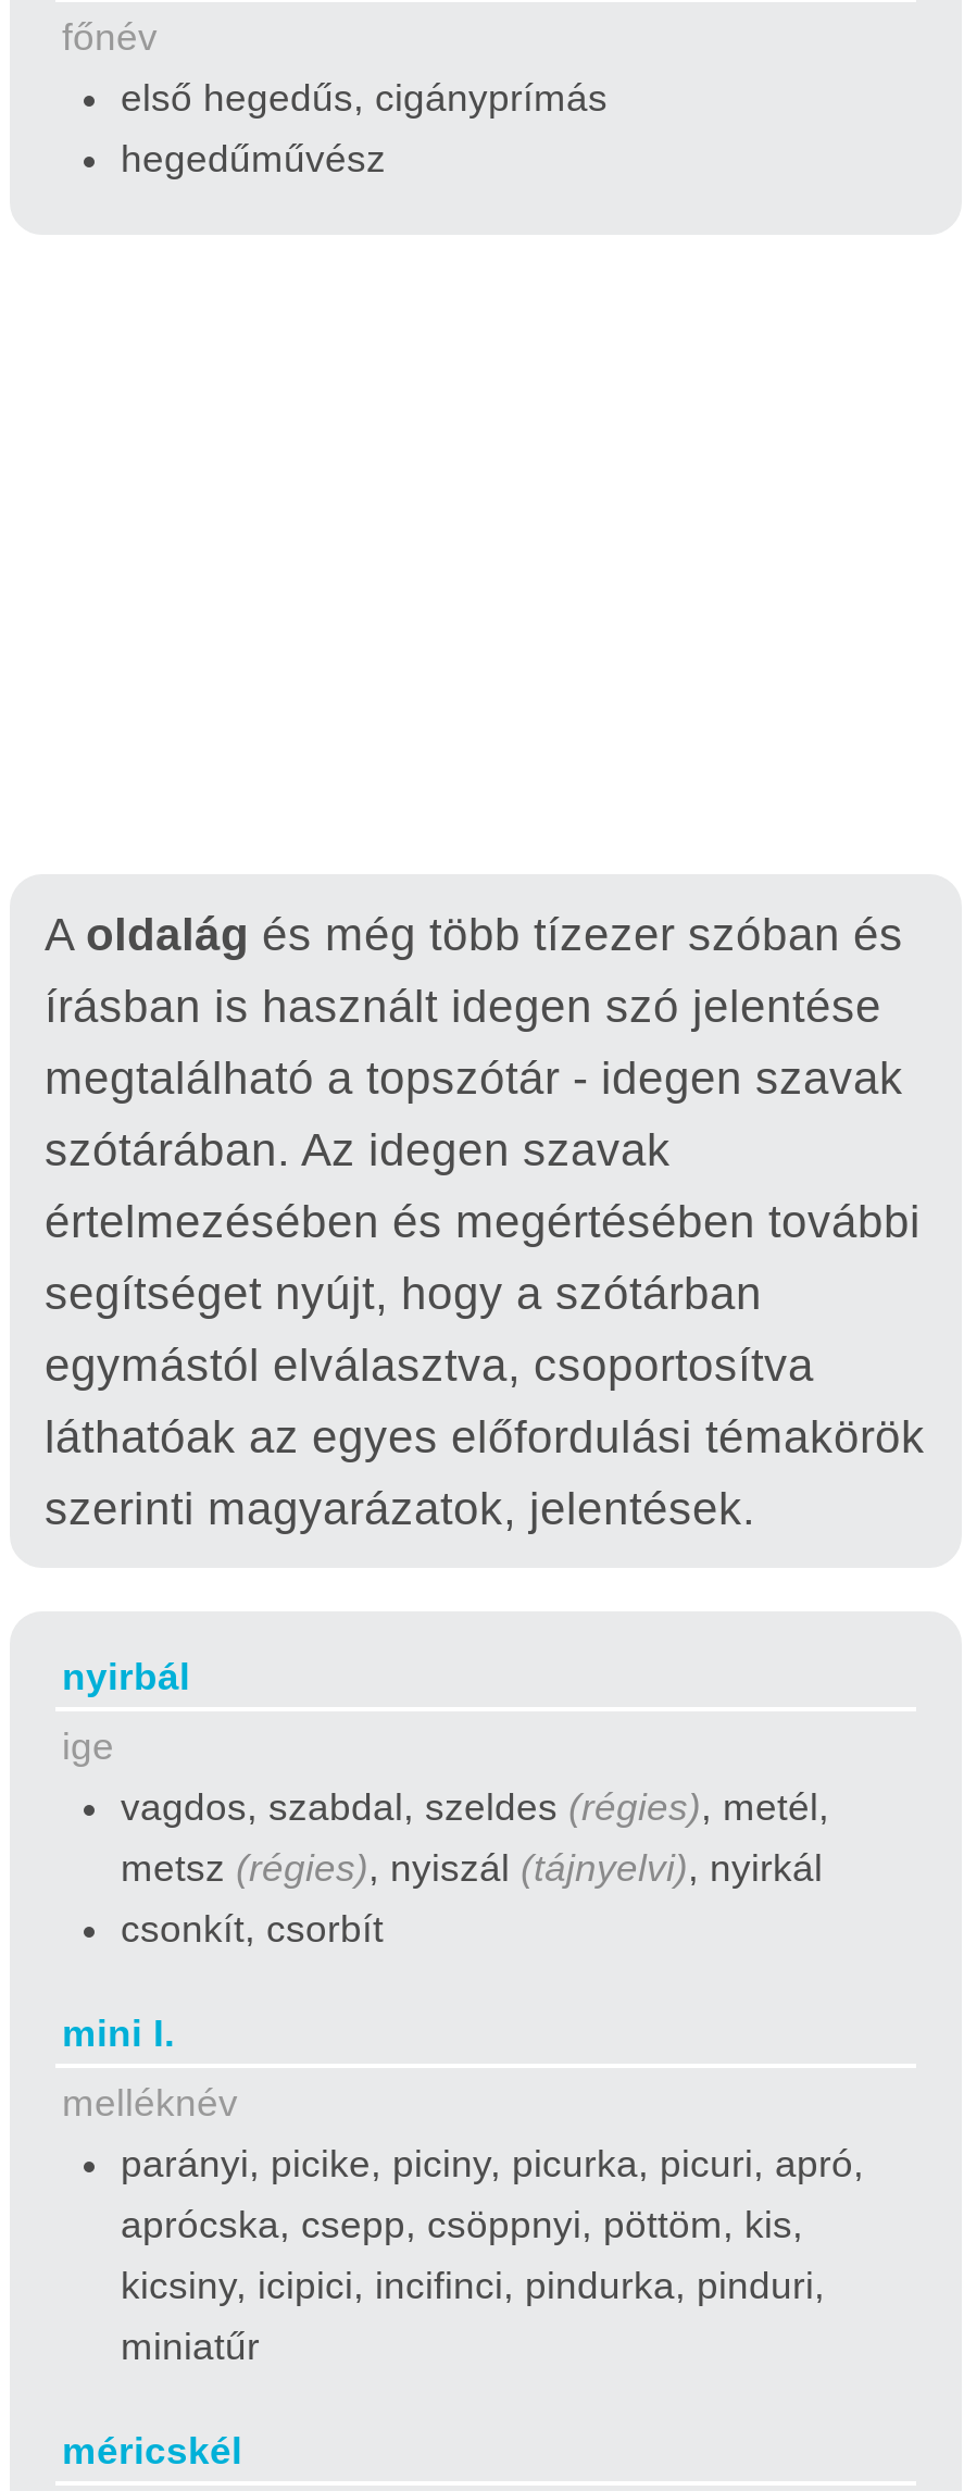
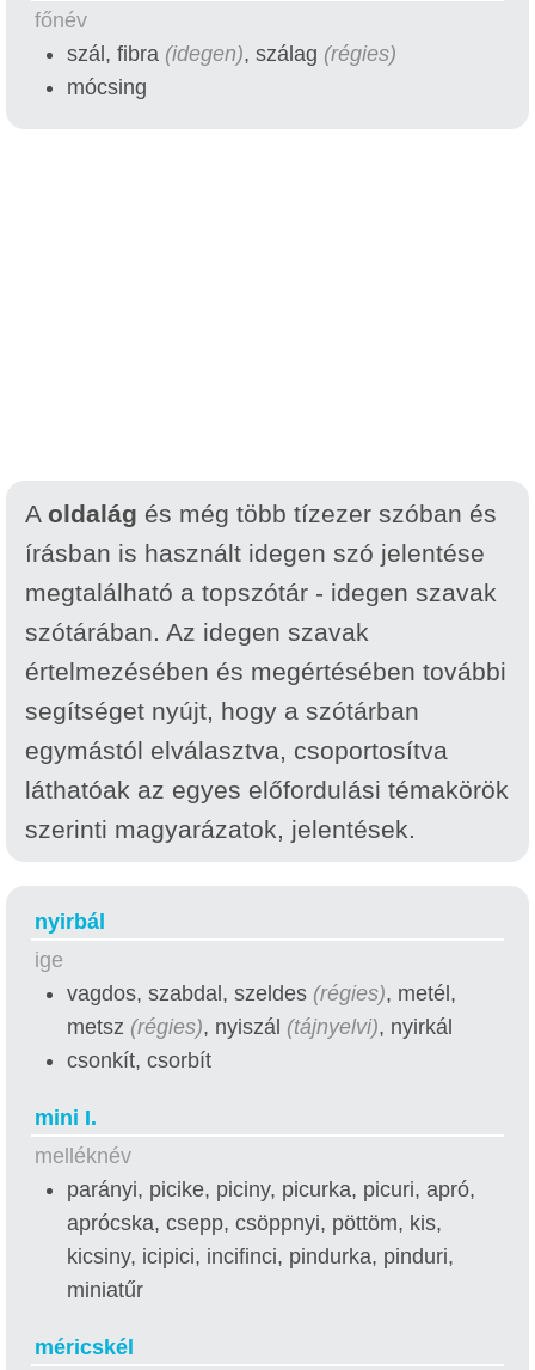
[121,76,608,180] első hegedűs, cigányprímás | hegedűművész -> [67,42,396,99] szál, fibra (idegen), szálag (régies) | mócsing

